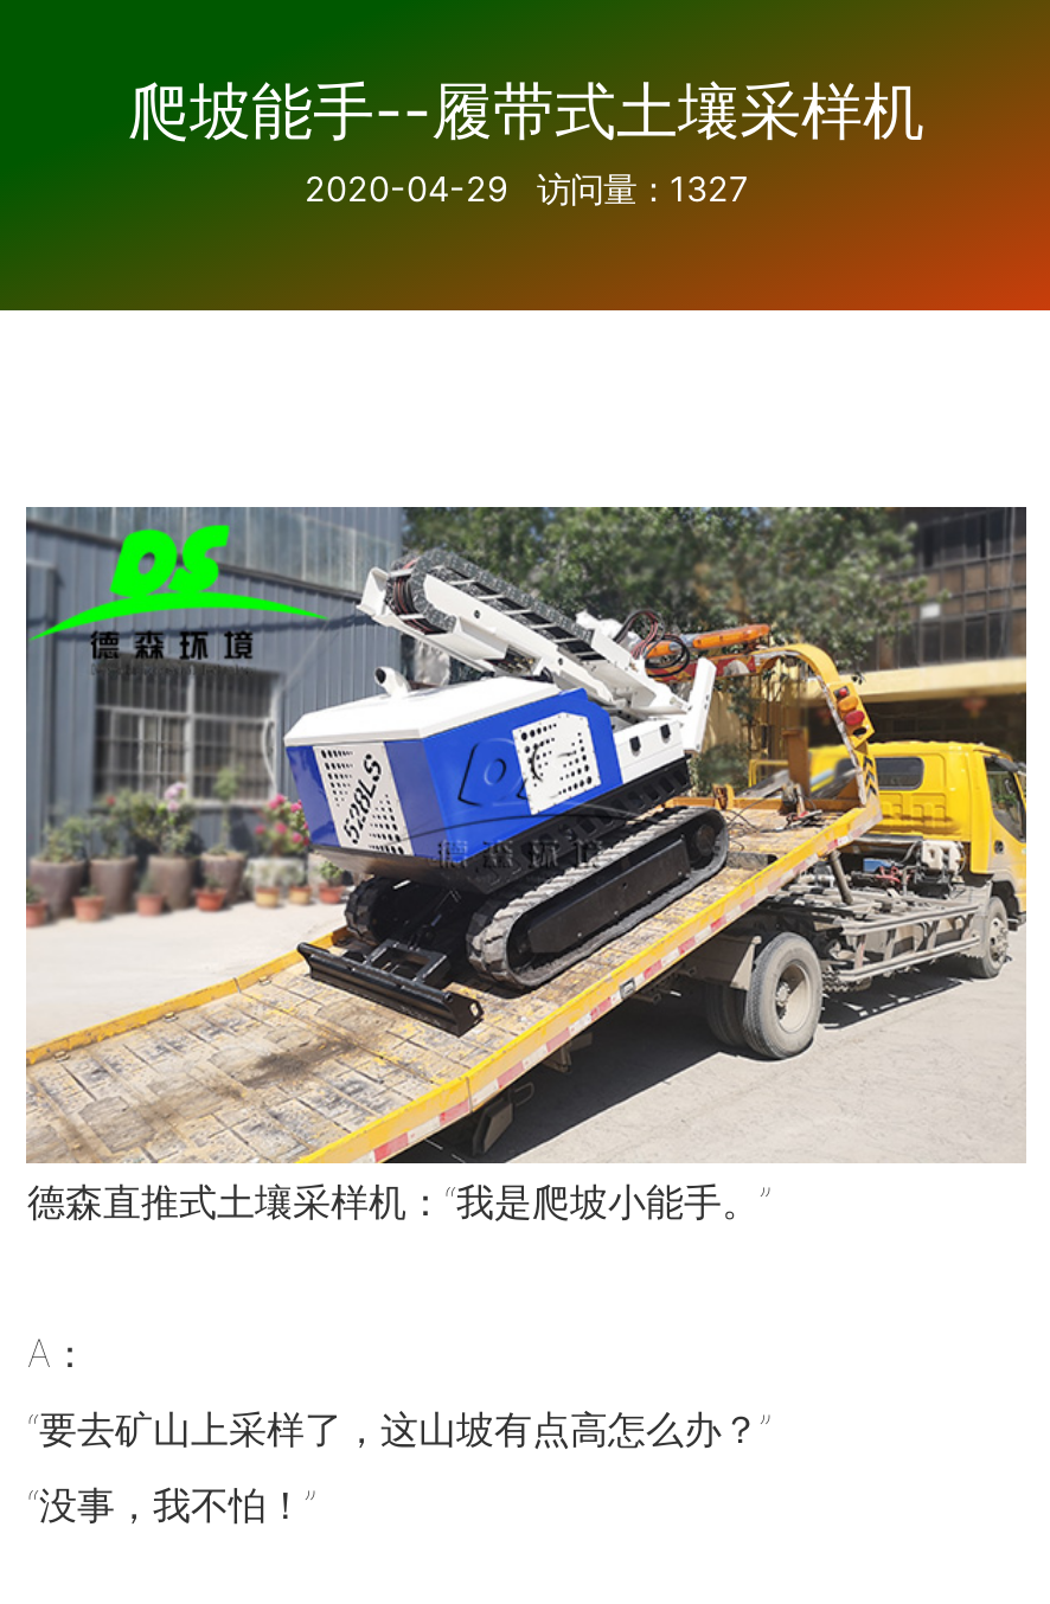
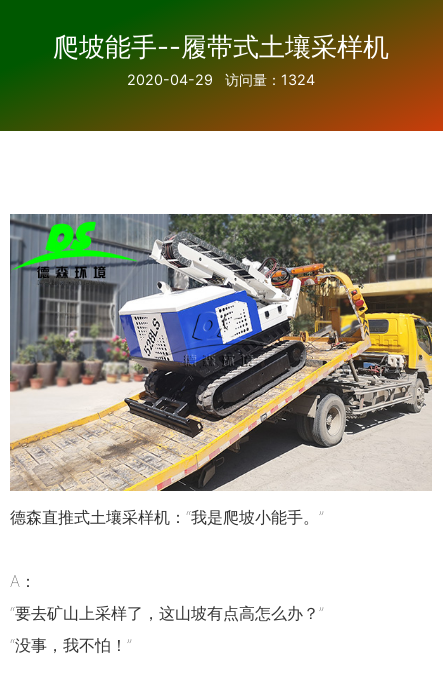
[305,168,748,208] 2020-04-29 访问量：1327 -> [127,71,315,88] 2020-04-29 访问量：1324

